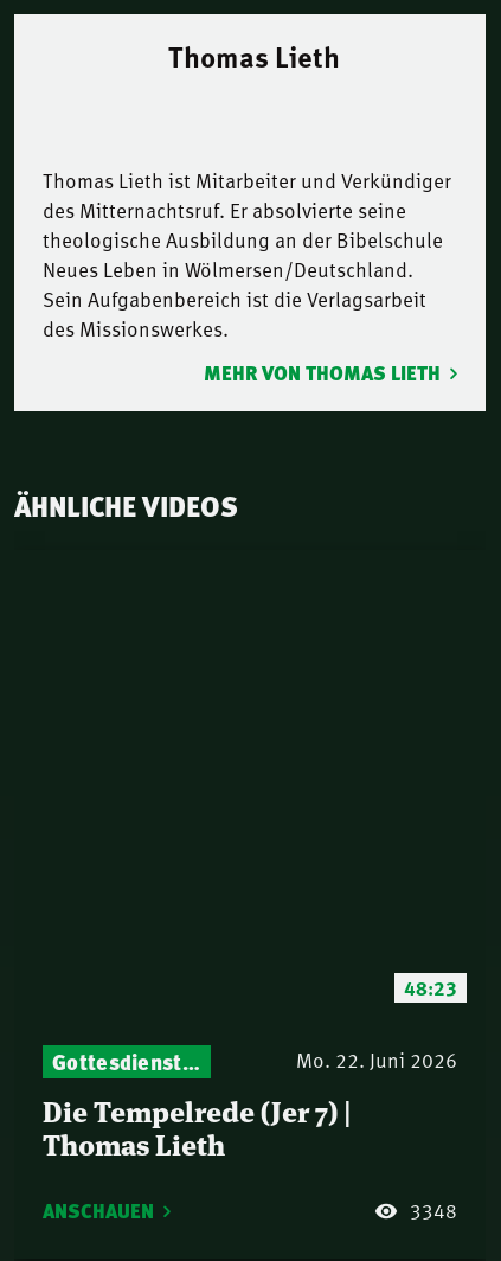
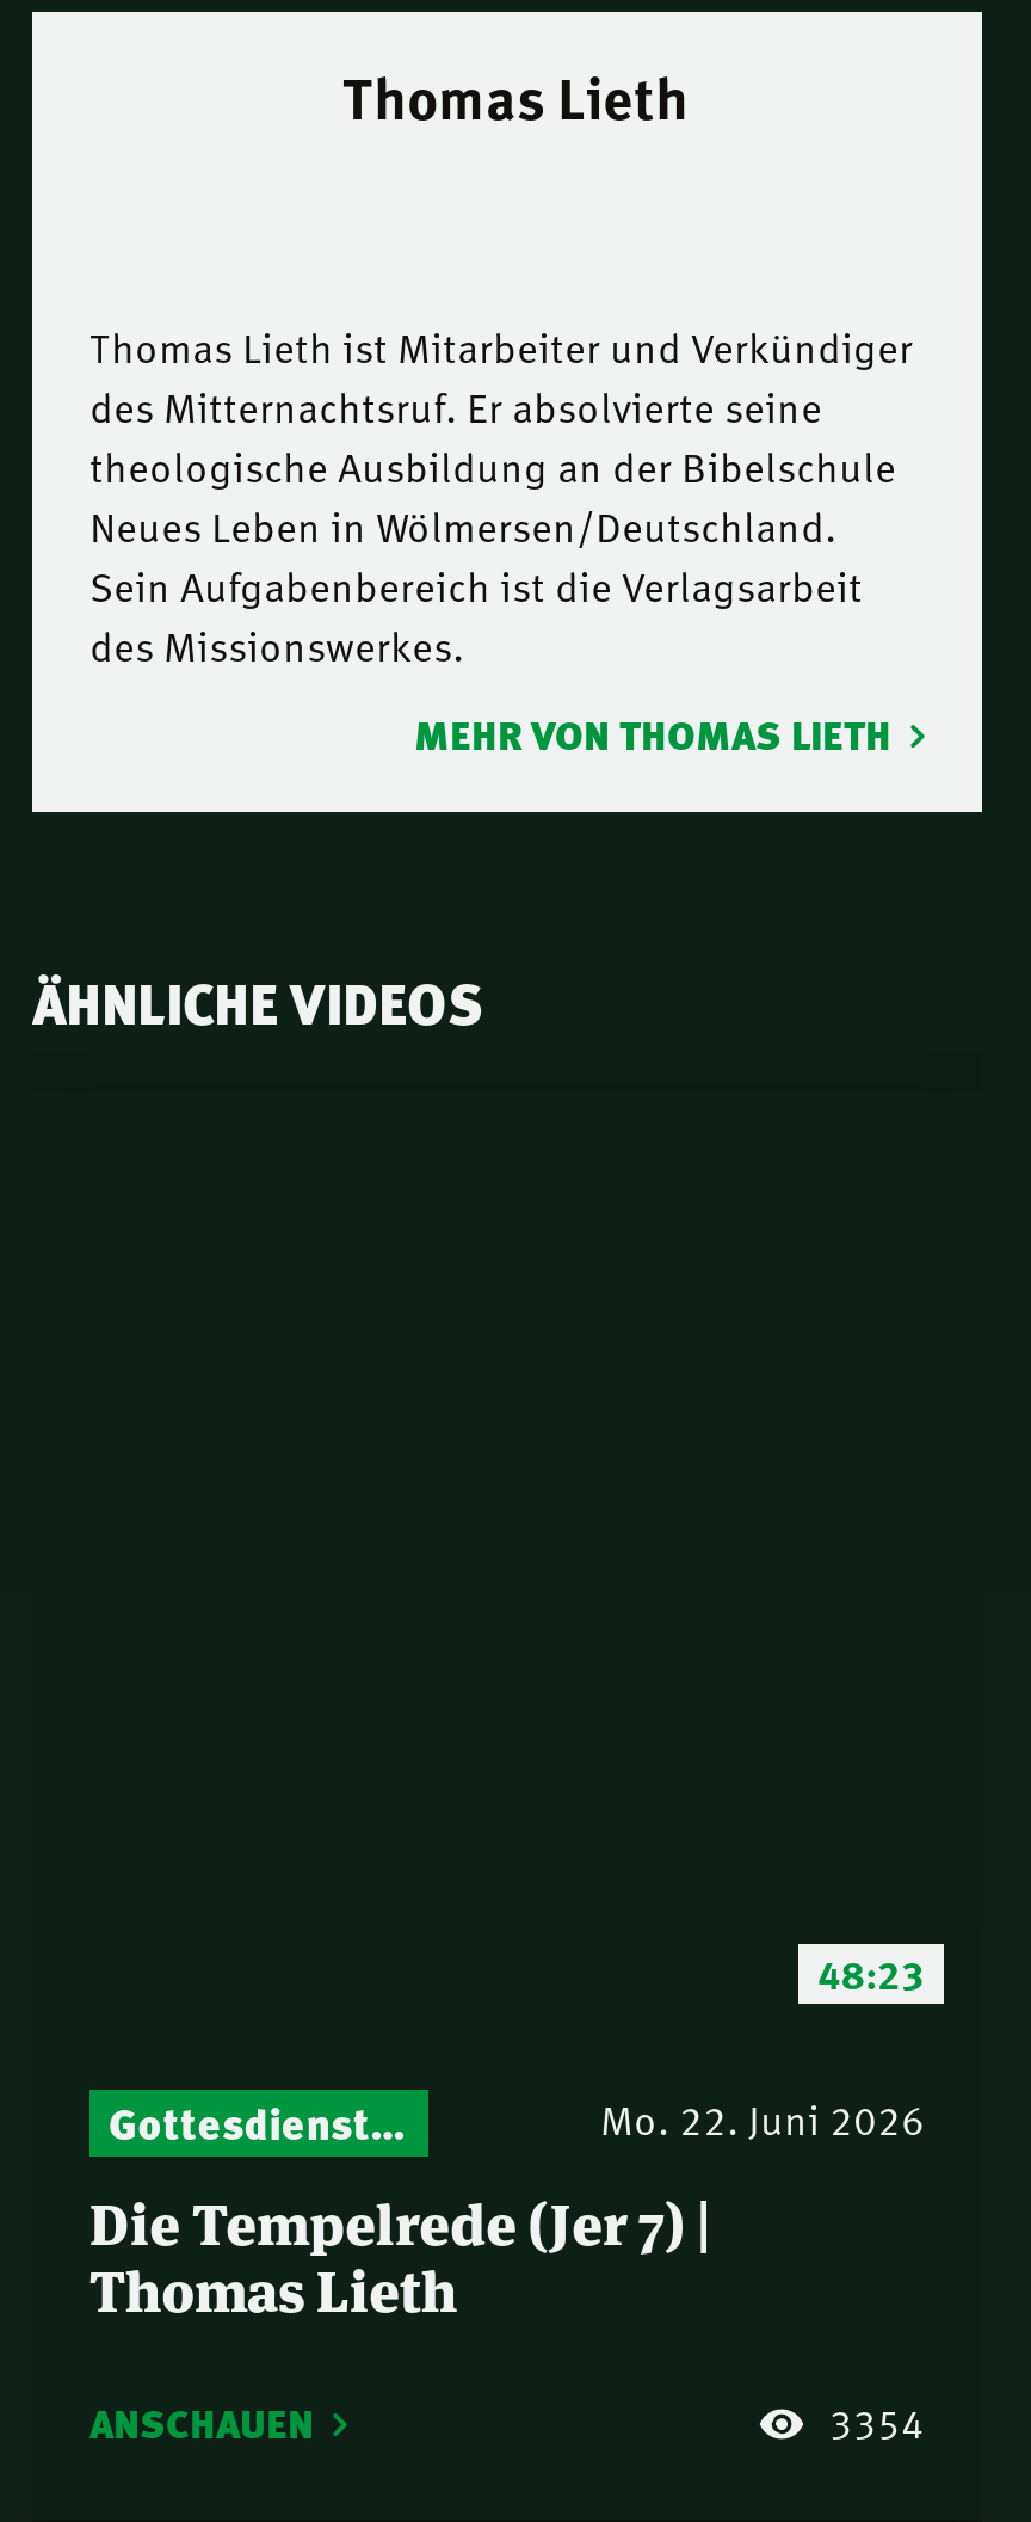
[410,1196,457,1224] 3348 -> [829,2393,925,2450] 3354

